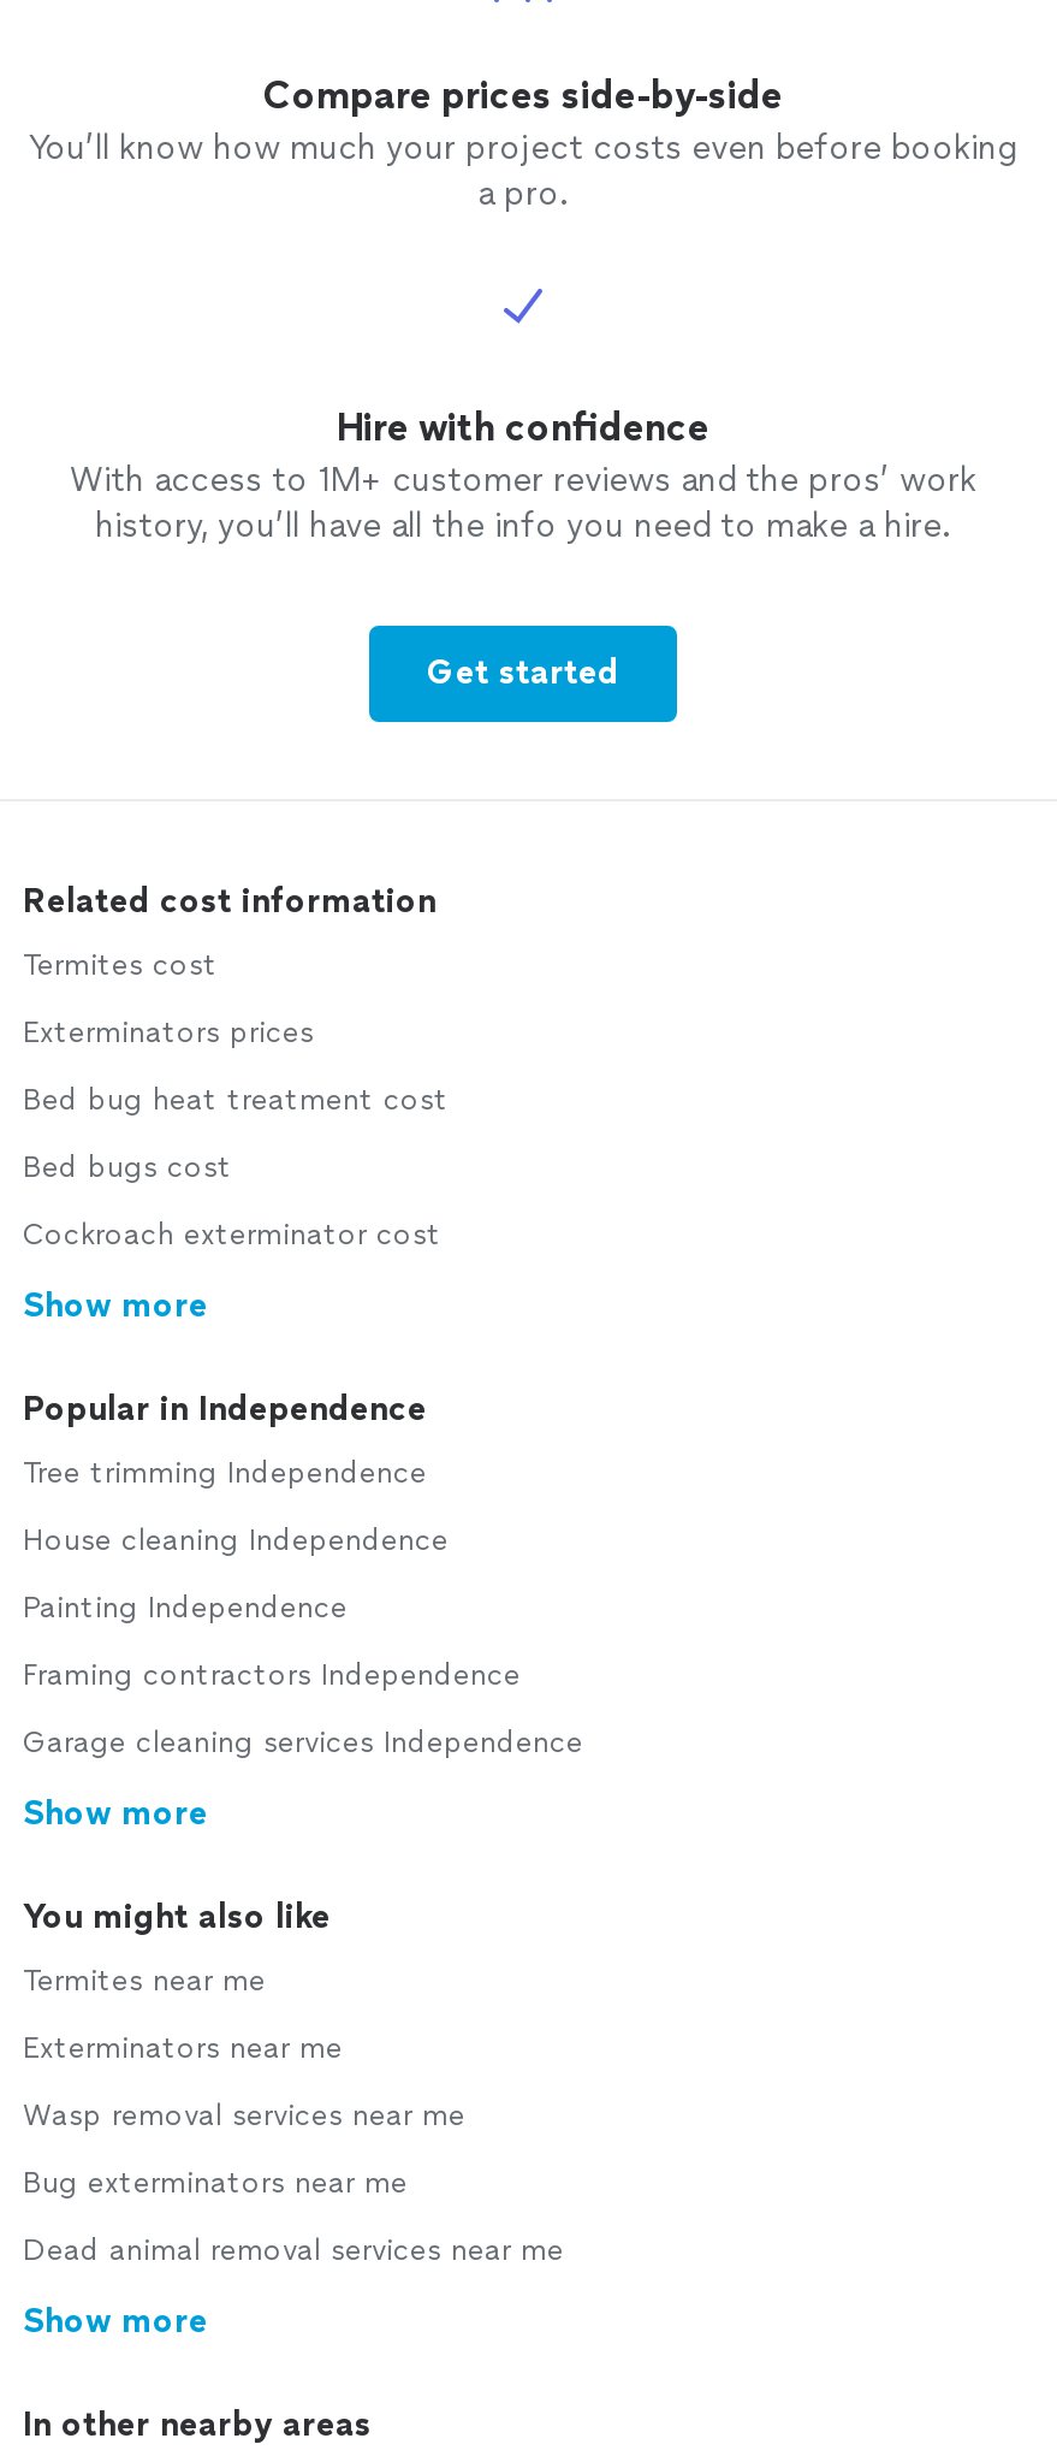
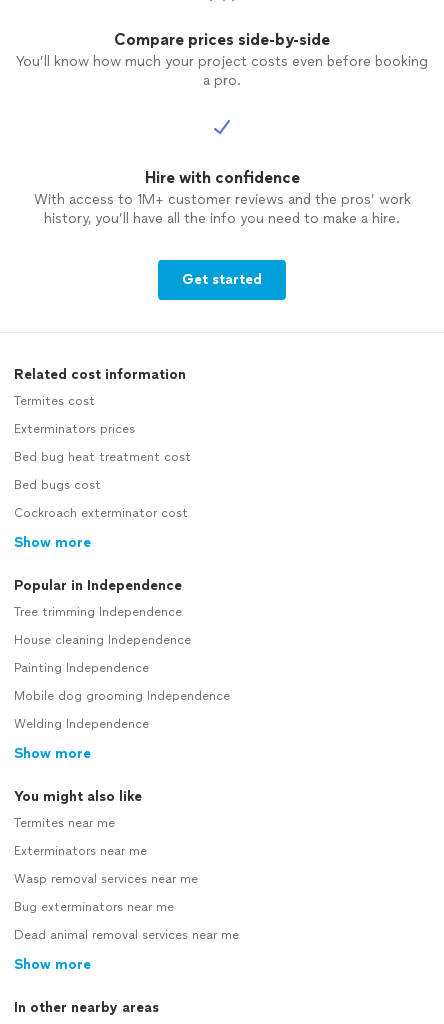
[23,1658,521,1692] Framing contractors Independence -> [14,689,230,703] Mobile dog grooming Independence
[23,1726,583,1760] Garage cleaning services Independence -> [14,717,149,731] Welding Independence

